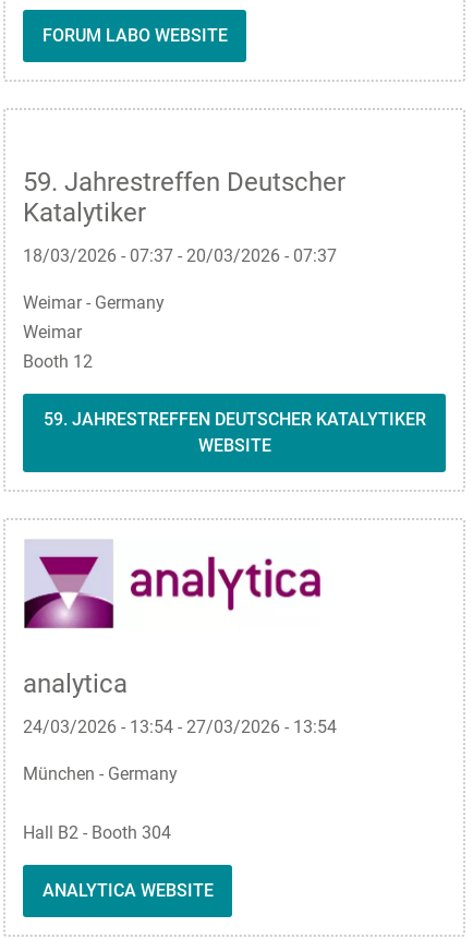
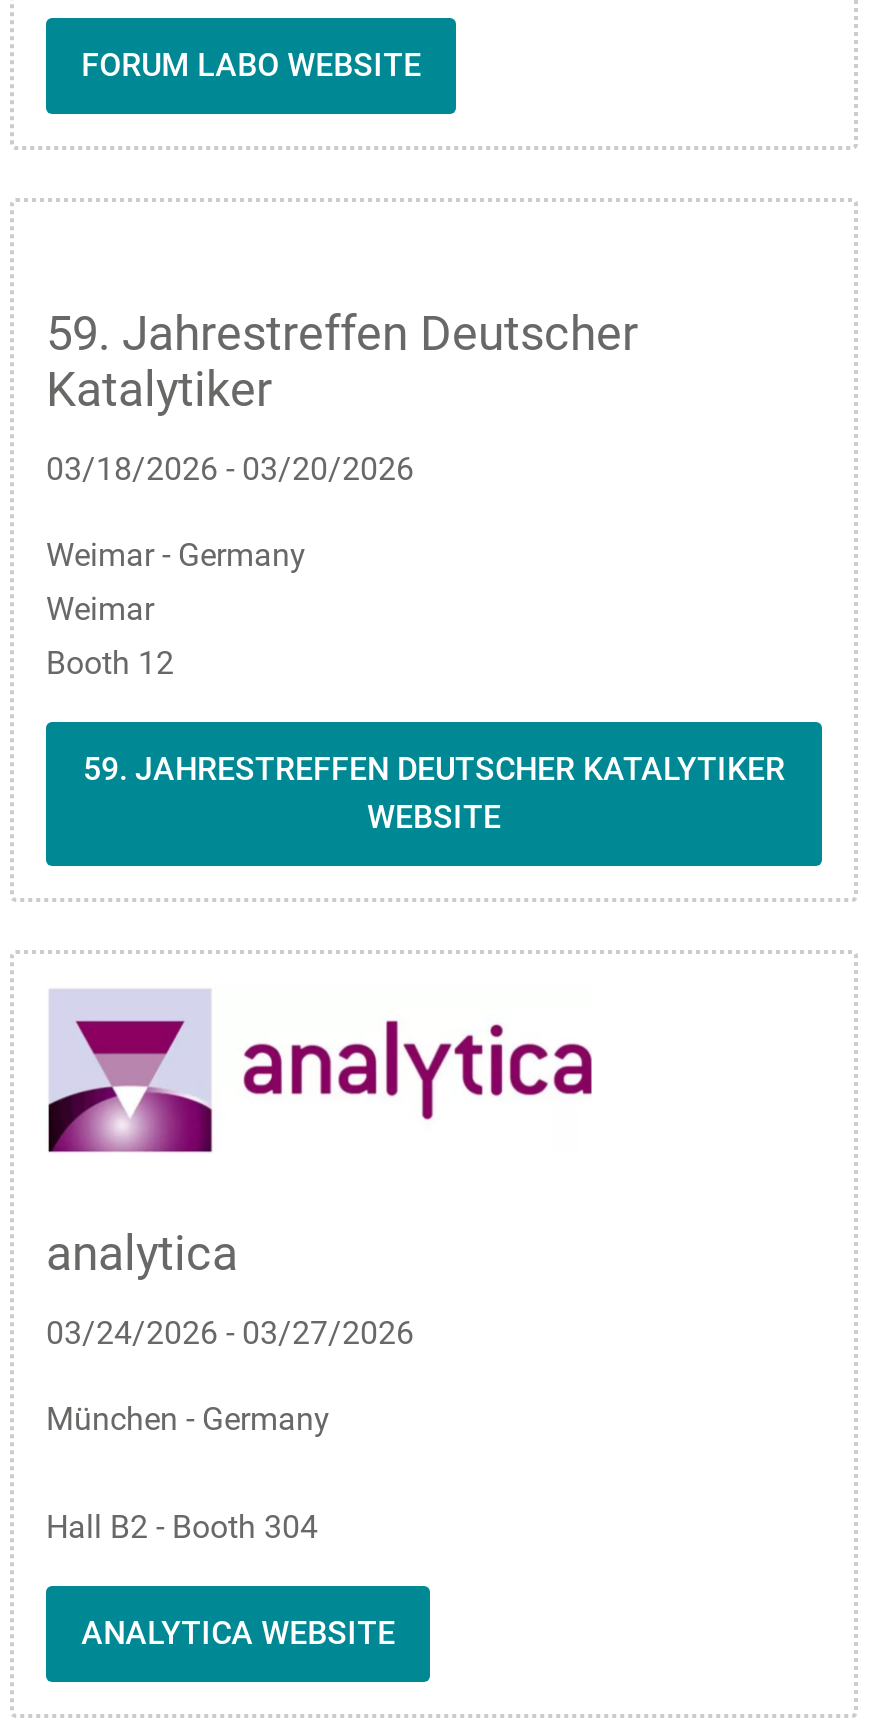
[23,246,337,266] 18/03/2026 - 07:37 - 20/03/2026 - 07:37 -> [46,451,414,489] 03/18/2026 - 03/20/2026
[23,717,337,737] 24/03/2026 - 13:54 - 27/03/2026 - 13:54 -> [46,1314,414,1352] 03/24/2026 - 03/27/2026

